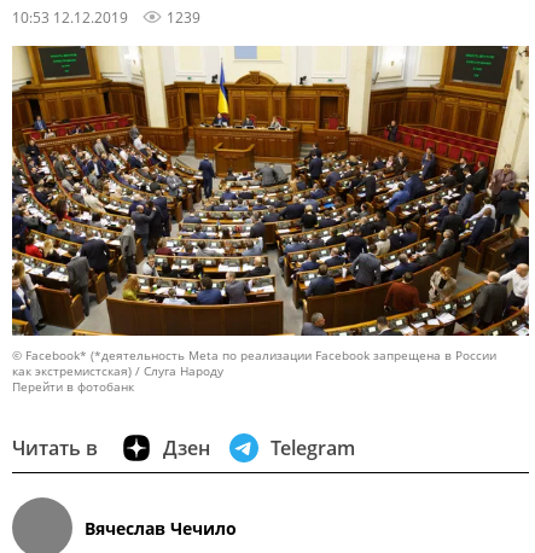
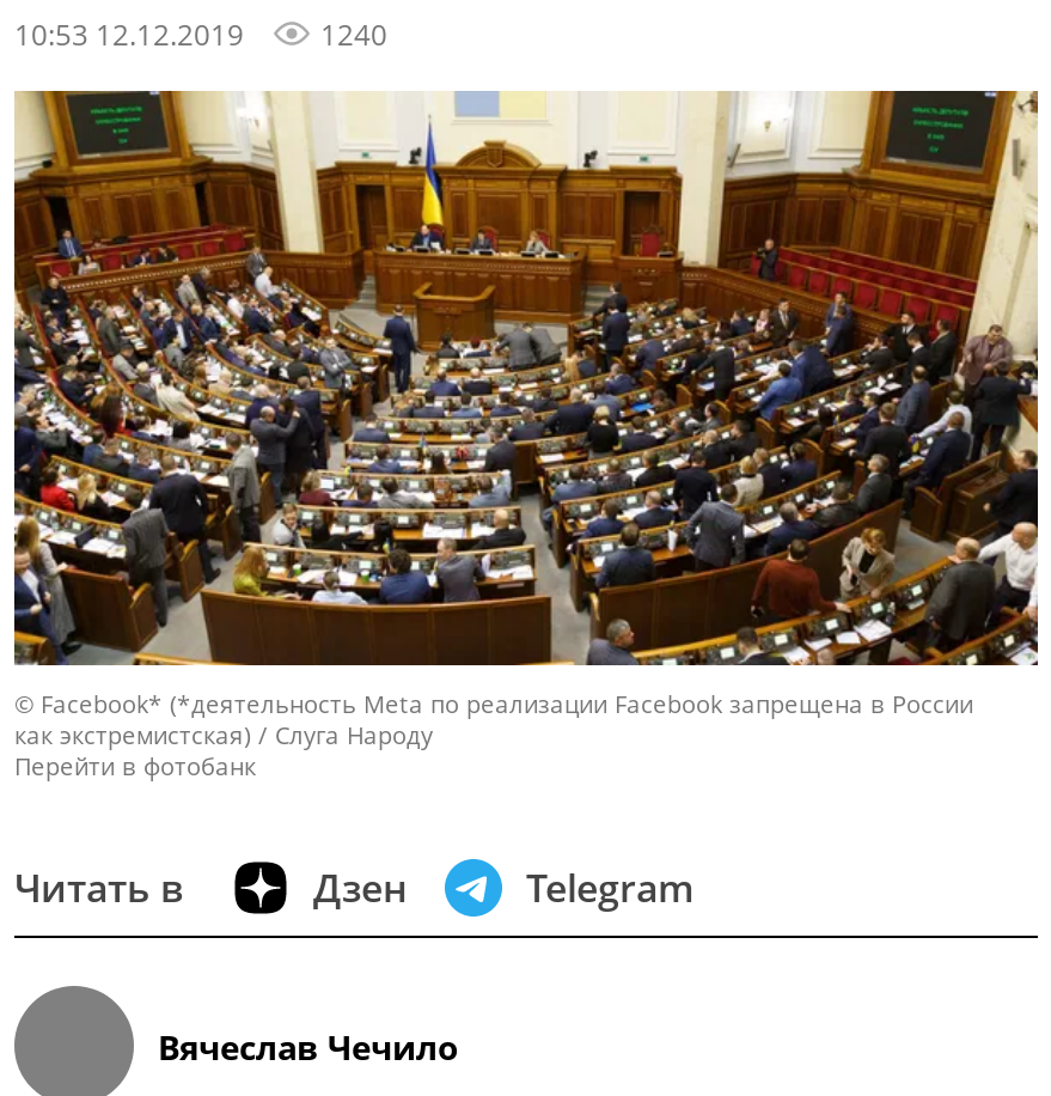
[12,7,200,27] 10:53 12.12.2019 1239 -> [14,14,387,53] 10:53 12.12.2019 1240

